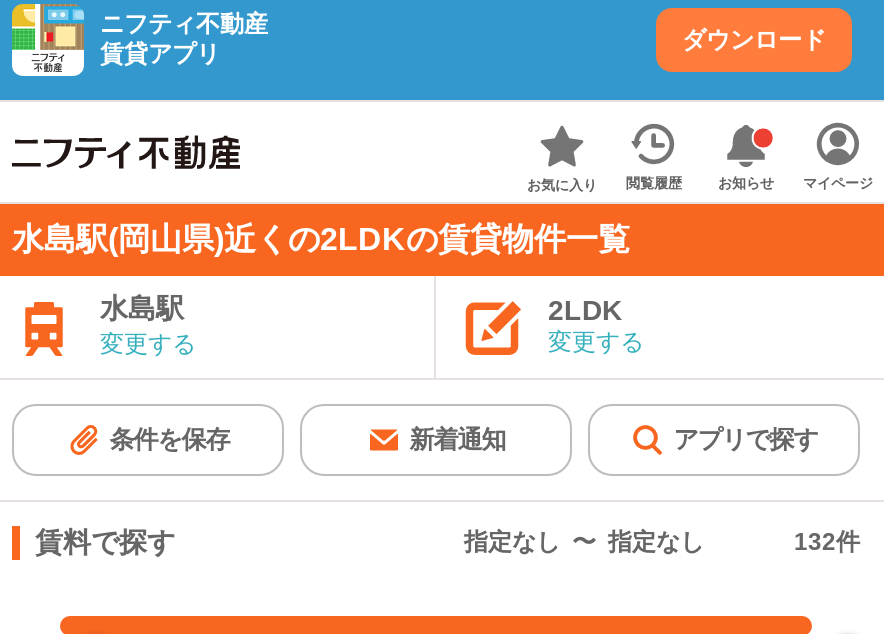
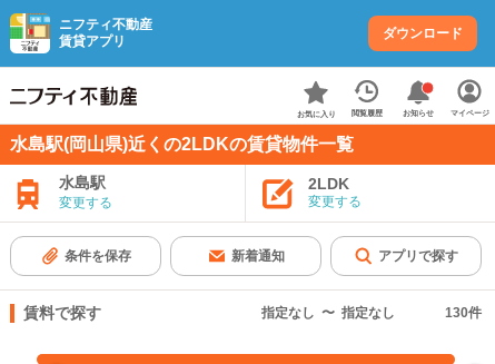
[794,528,860,556] 132件 -> [445,305,482,321] 130件

